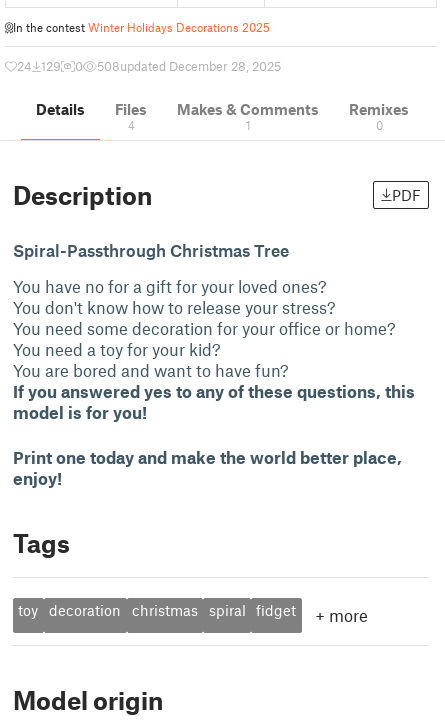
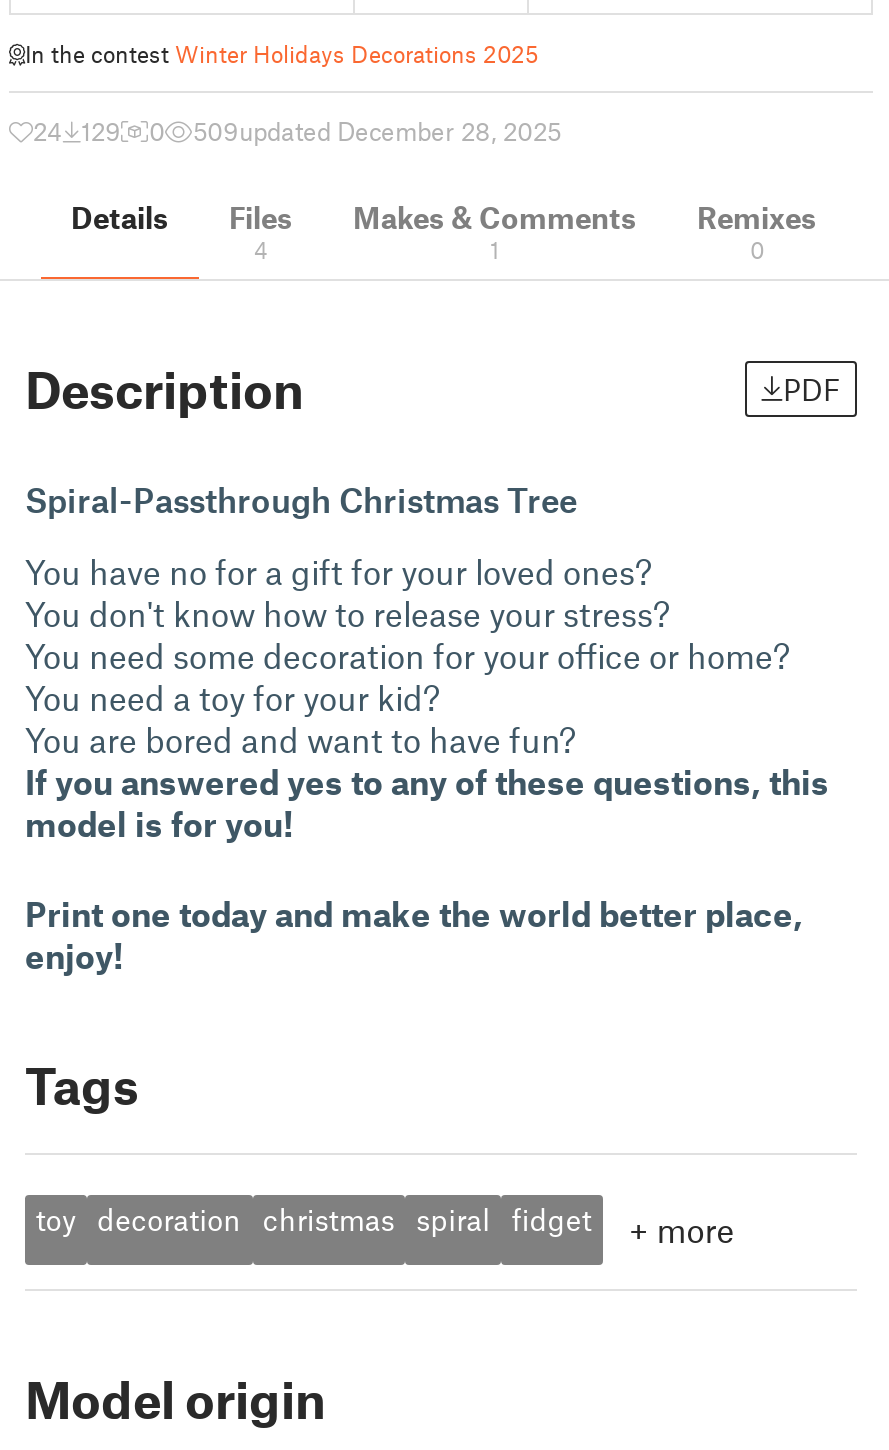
[97,58,281,74] 508updated December 28, 2025 -> [193,115,561,147] 509updated December 28, 2025

